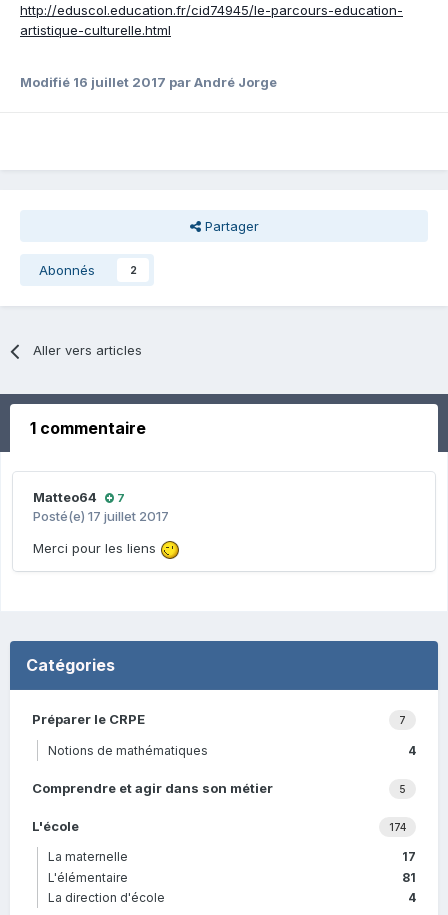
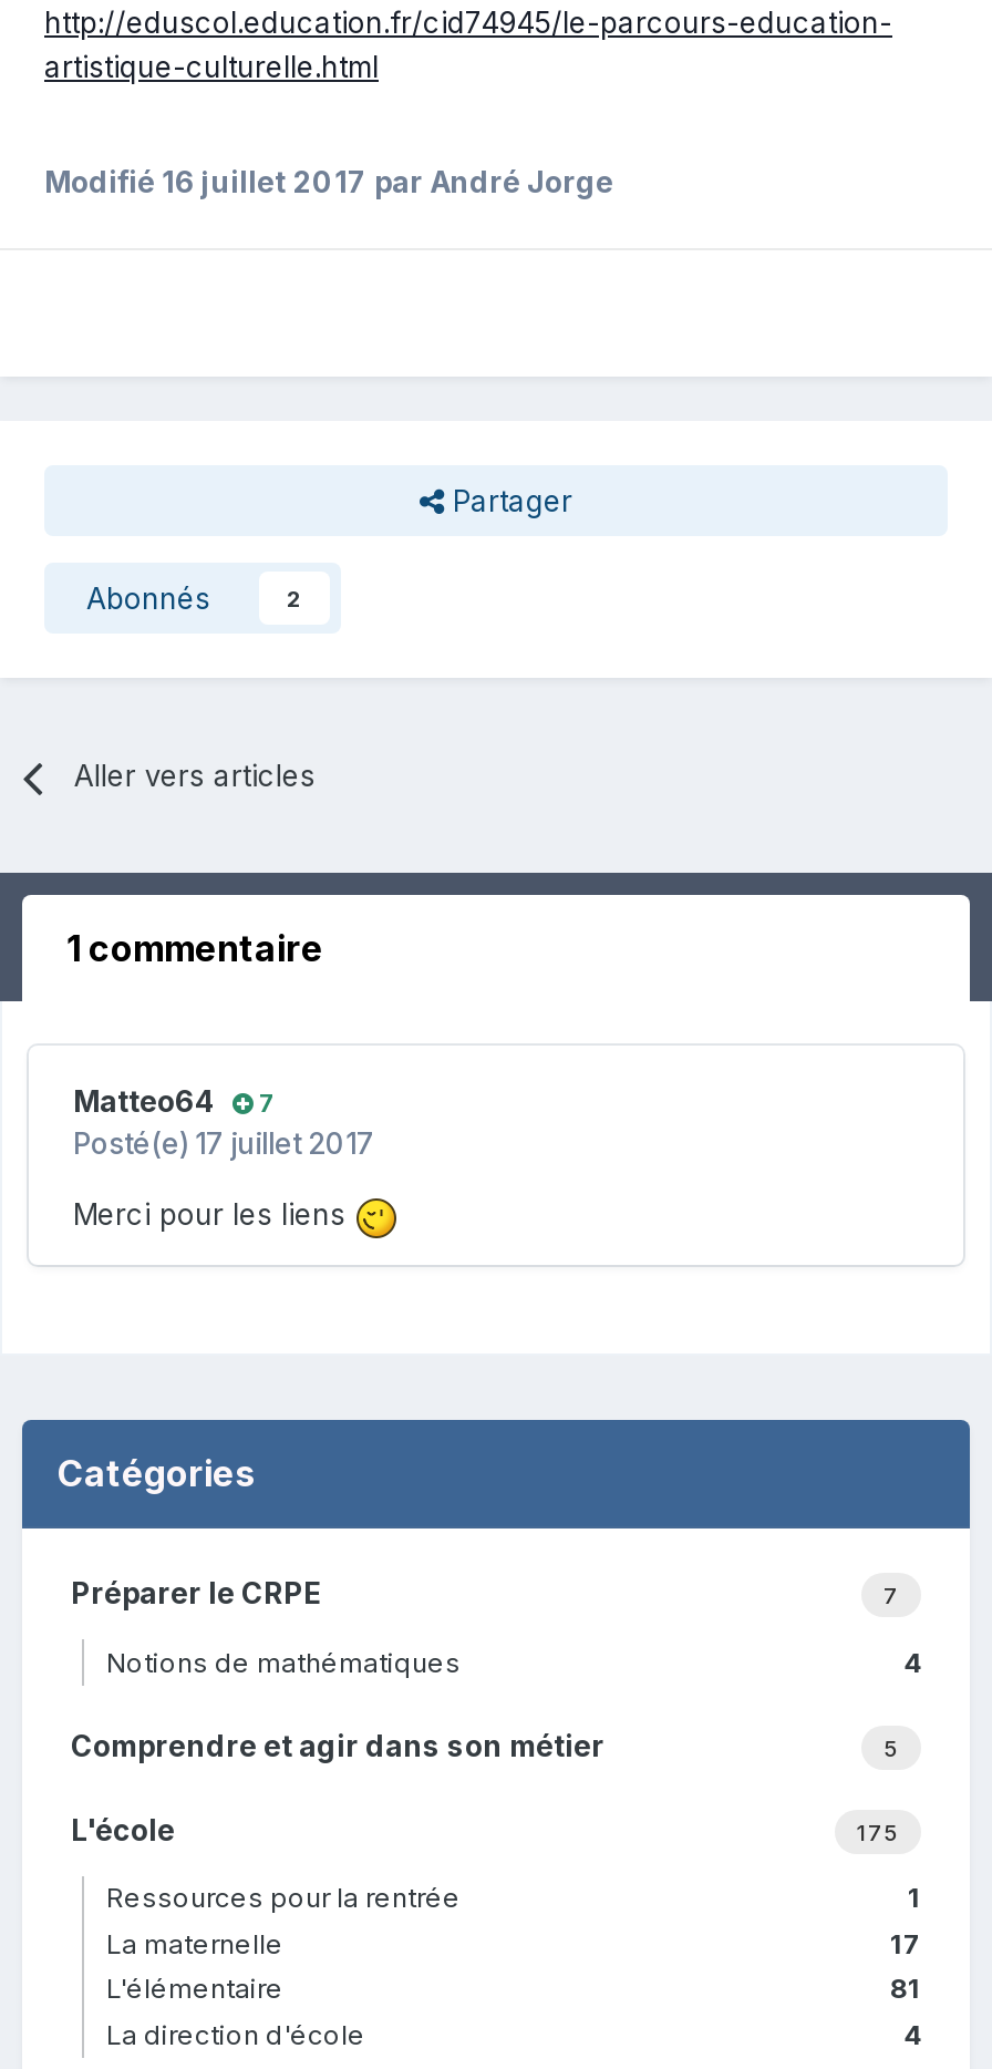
[389,821,406,833] 174 -> [857,1818,899,1845] 175
none -> [106,1881,921,1914] 1 | Ressources pour la rentrée

